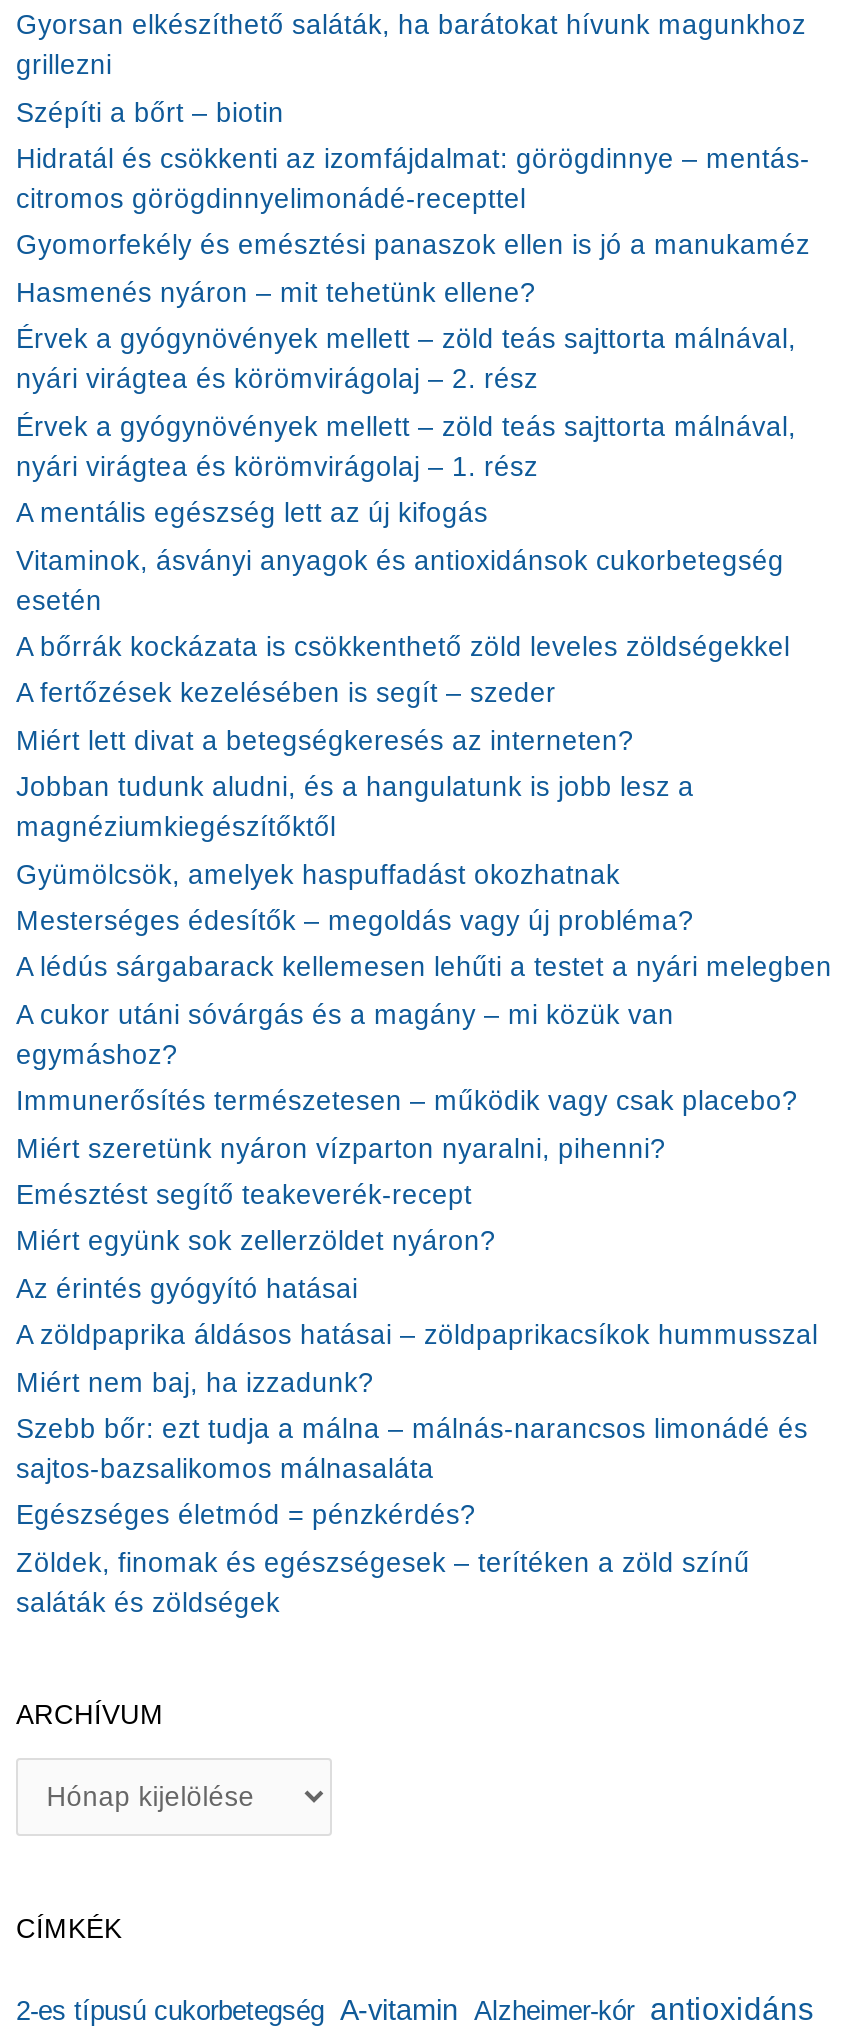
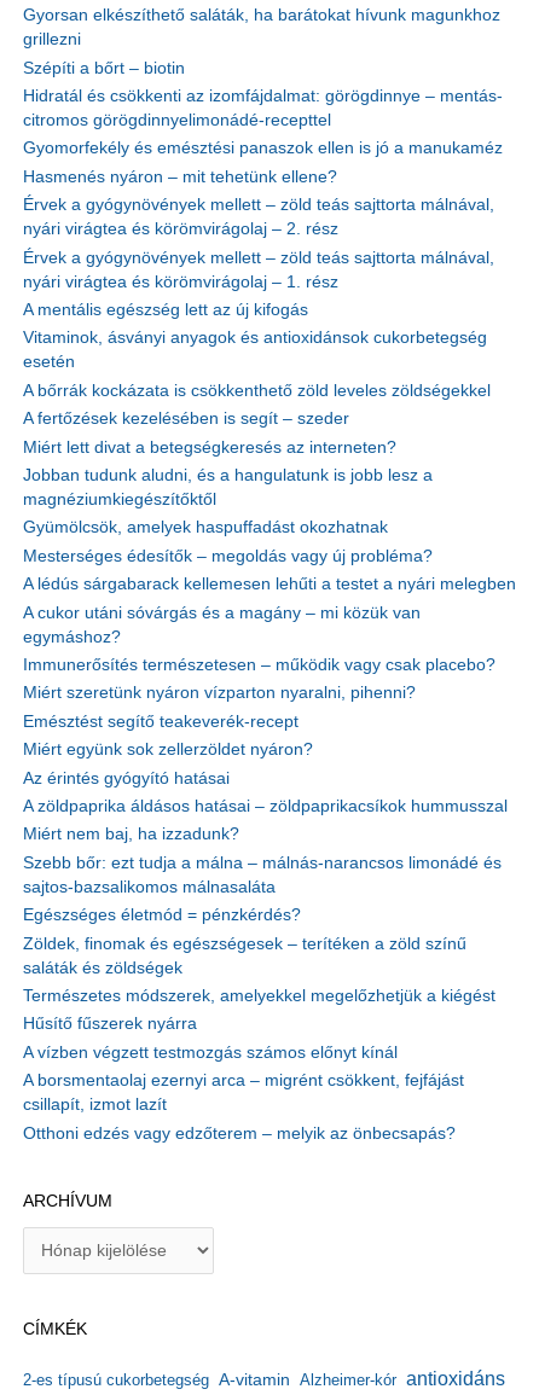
none -> [23,987,495,1142] Természetes módszerek, amelyekkel megelőzhetjük a kiégést | Hűsítő fűszerek nyárra | A vízben végzett testmozgás számos előnyt kínál | A borsmentaolaj ezernyi arca – migrént csökkent, fejfájást | csillapít, izmot lazít | Otthoni edzés vagy edzőterem – melyik az önbecsapás?

